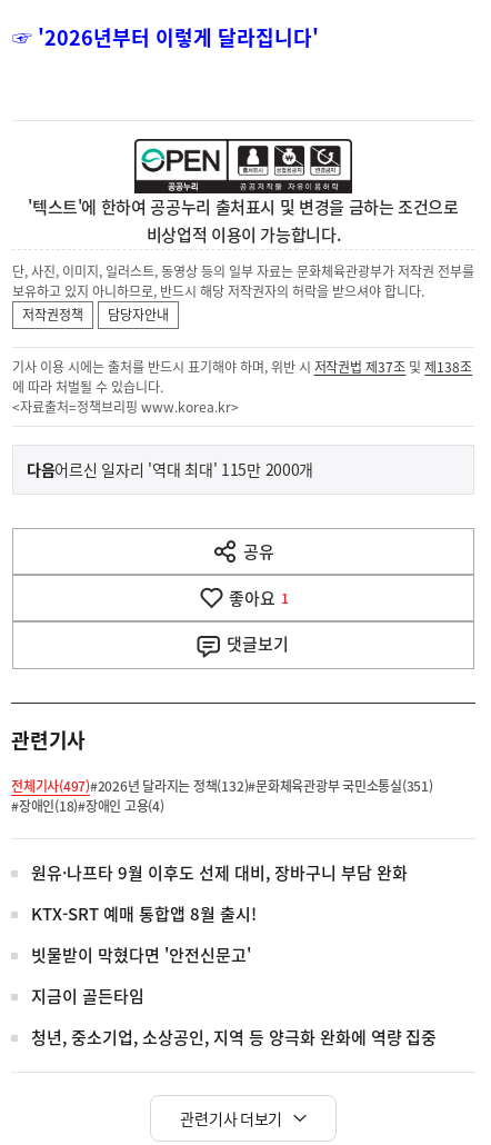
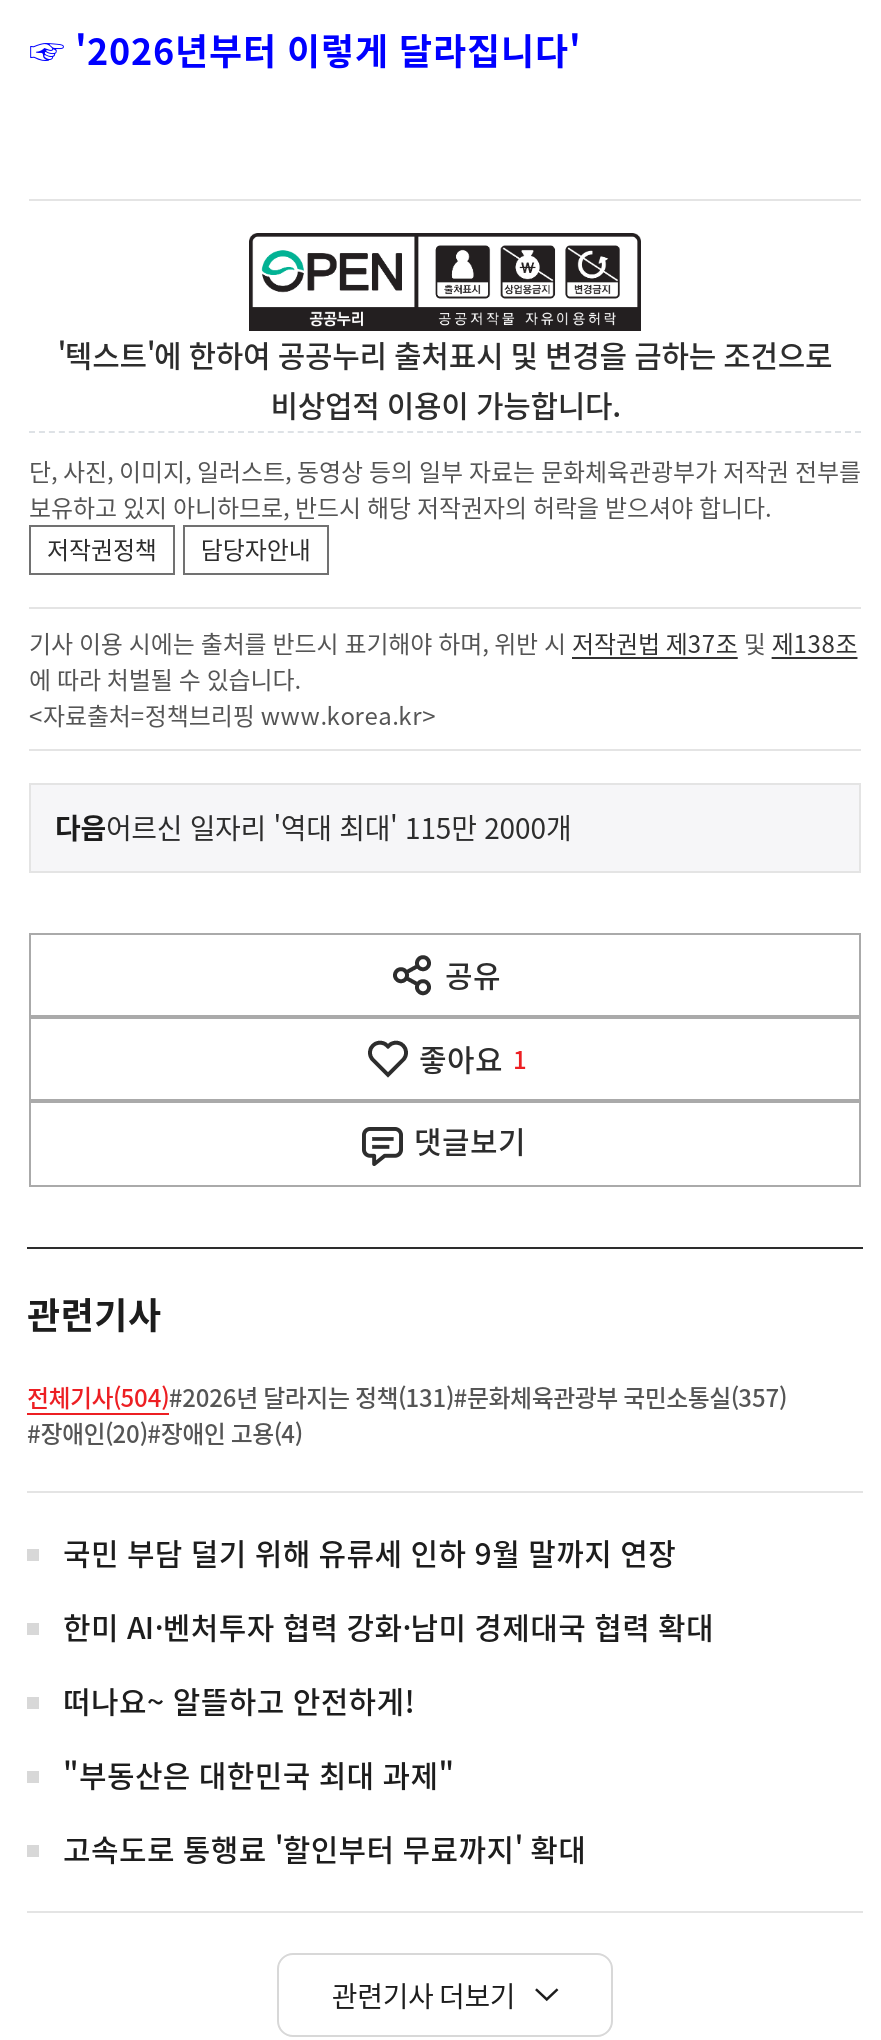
[11,776,433,816] 전체기사(497)#2026년 달라지는 정책(132)#문화체육관광부 국민소통실(351) | #장애인(18)#장애인 고용(4) -> [27,1379,786,1451] 전체기사(504)#2026년 달라지는 정책(131)#문화체육관광부 국민소통실(357) | #장애인(20)#장애인 고용(4)
[31,861,407,885] 원유·나프타 9월 이후도 선제 대비, 장바구니 부담 완화 -> [63,1531,676,1575] 국민 부담 덜기 위해 유류세 인하 9월 말까지 연장
[31,902,256,926] KTX-SRT 예매 통합앱 8월 출시! -> [63,1605,714,1649] 한미 AI·벤처투자 협력 강화·남미 경제대국 협력 확대
[31,943,251,967] 빗물받이 막혔다면 '안전신문고' -> [63,1679,415,1723] 떠나요~ 알뜰하고 안전하게!
[31,984,144,1008] 지금이 골든타임 -> [63,1753,454,1797] "부동산은 대한민국 최대 과제"
[31,1025,437,1050] 청년, 중소기업, 소상공인, 지역 등 양극화 완화에 역량 집중 -> [63,1827,586,1871] 고속도로 통행료 '할인부터 무료까지' 확대

